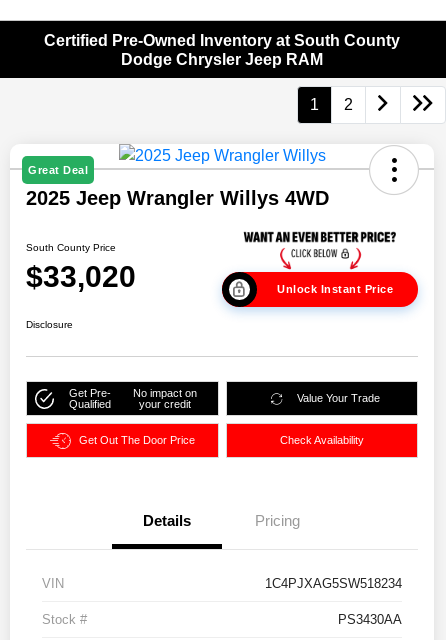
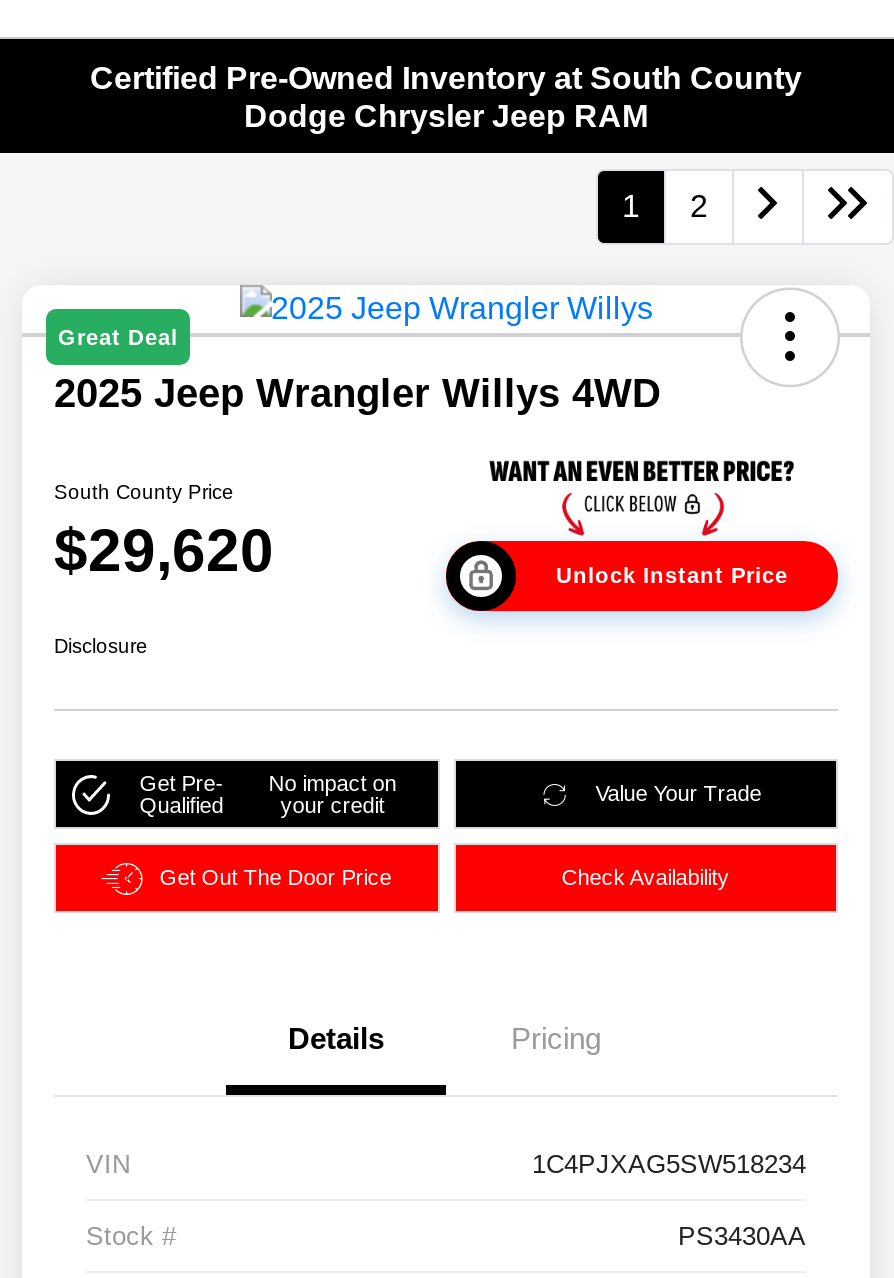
[26,260,136,293] $33,020 -> [54,517,274,583] $29,620

